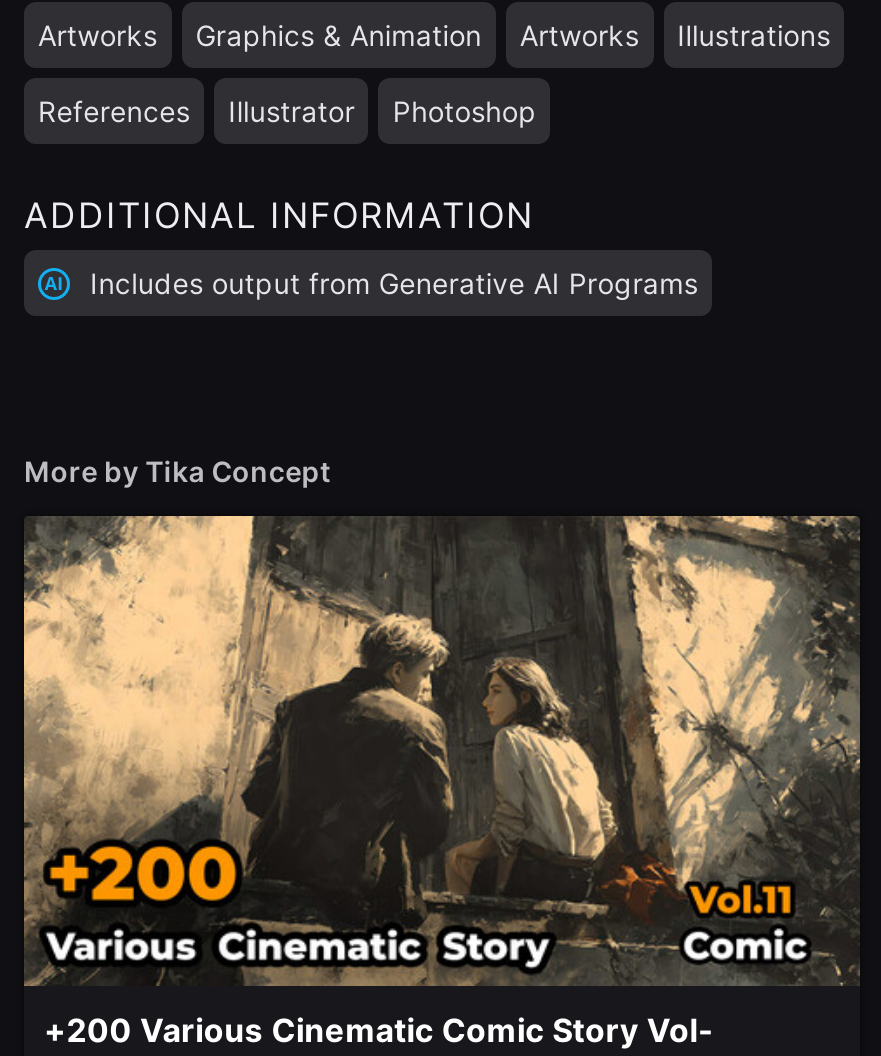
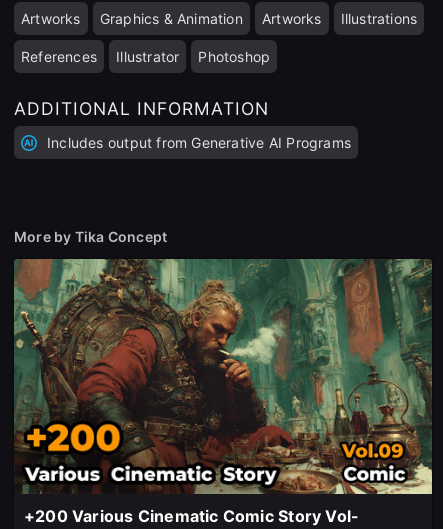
[22,514,860,988] [image] -> [13,259,433,495] [image]

